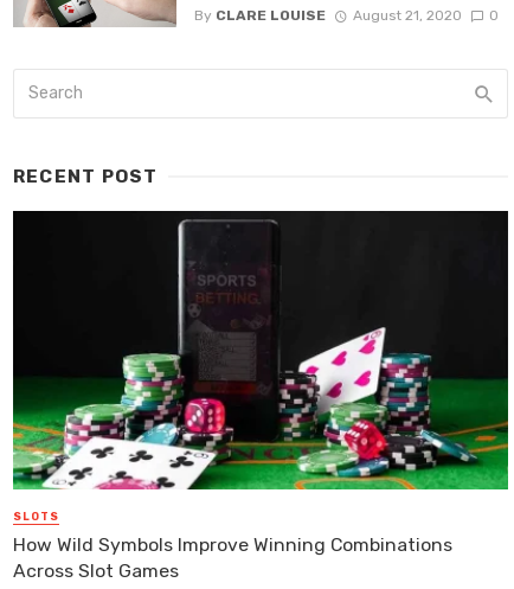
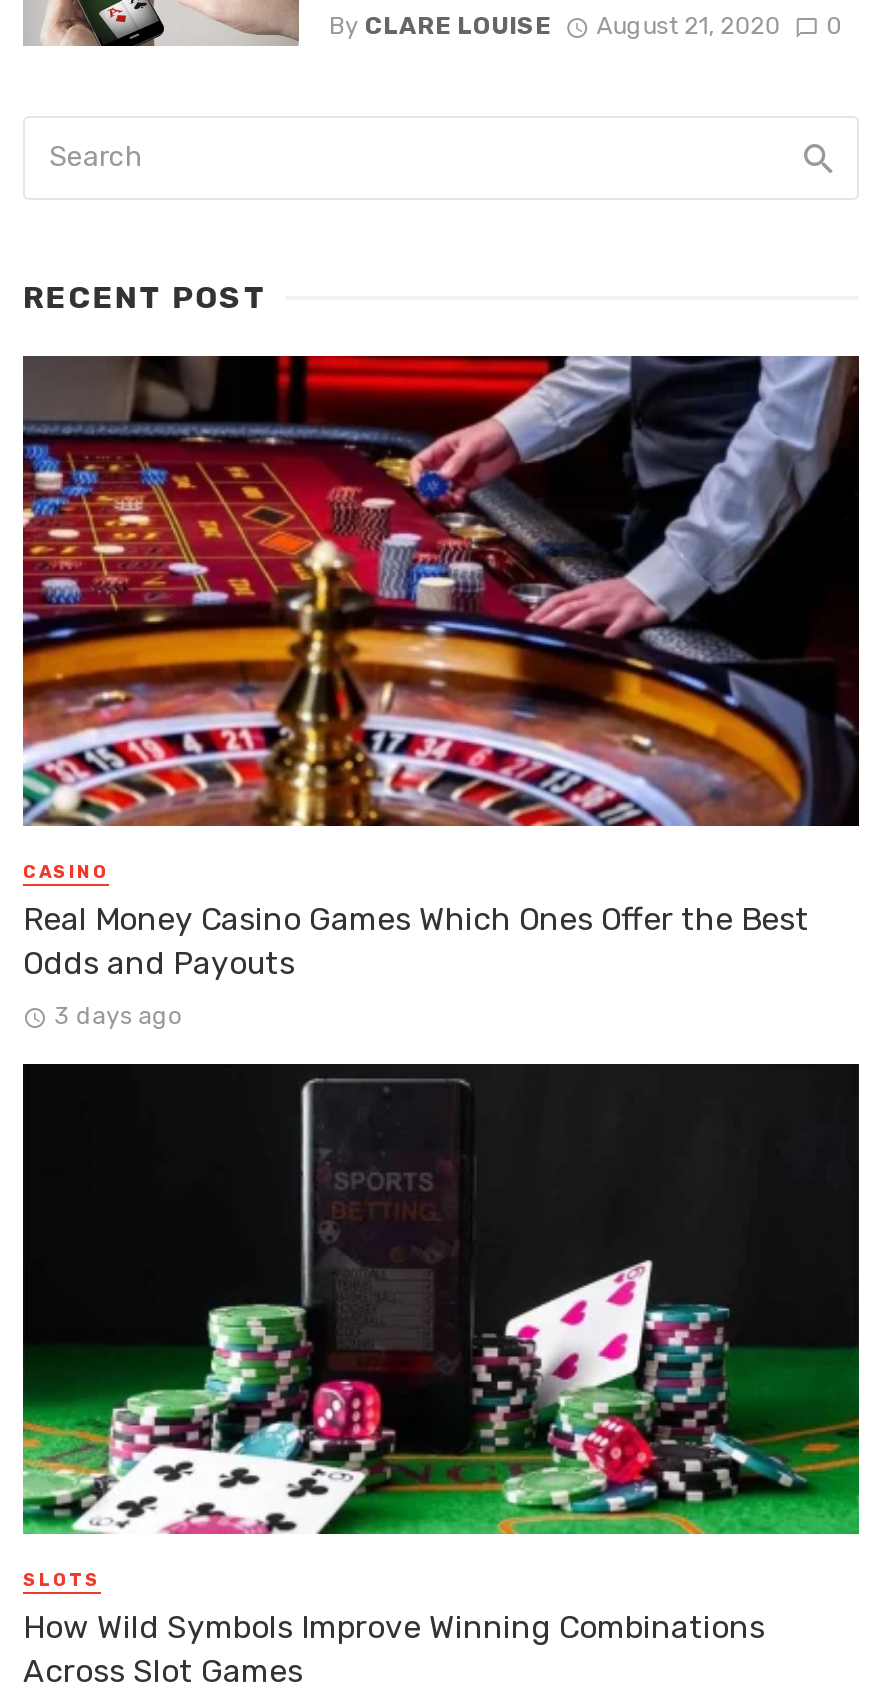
none -> [23,354,861,1031] [image] | CASINO | Real Money Casino Games Which Ones Offer the Best | Odds and Payouts | 3 days ago

